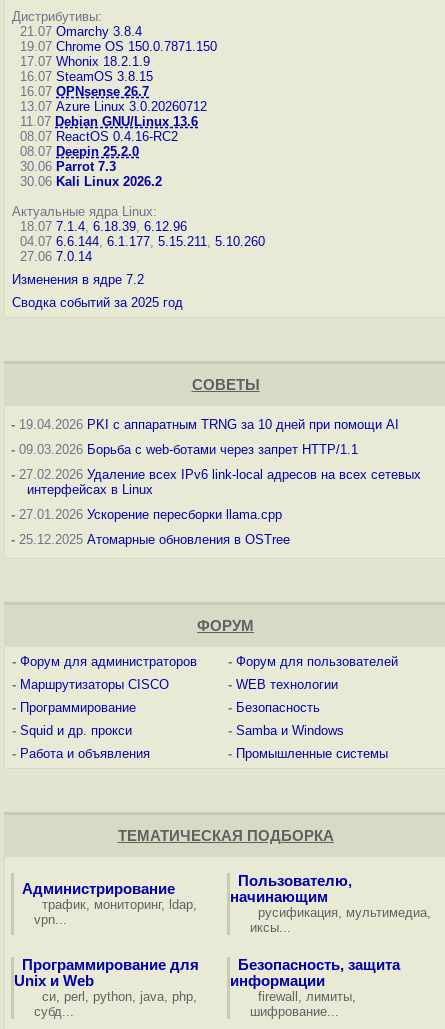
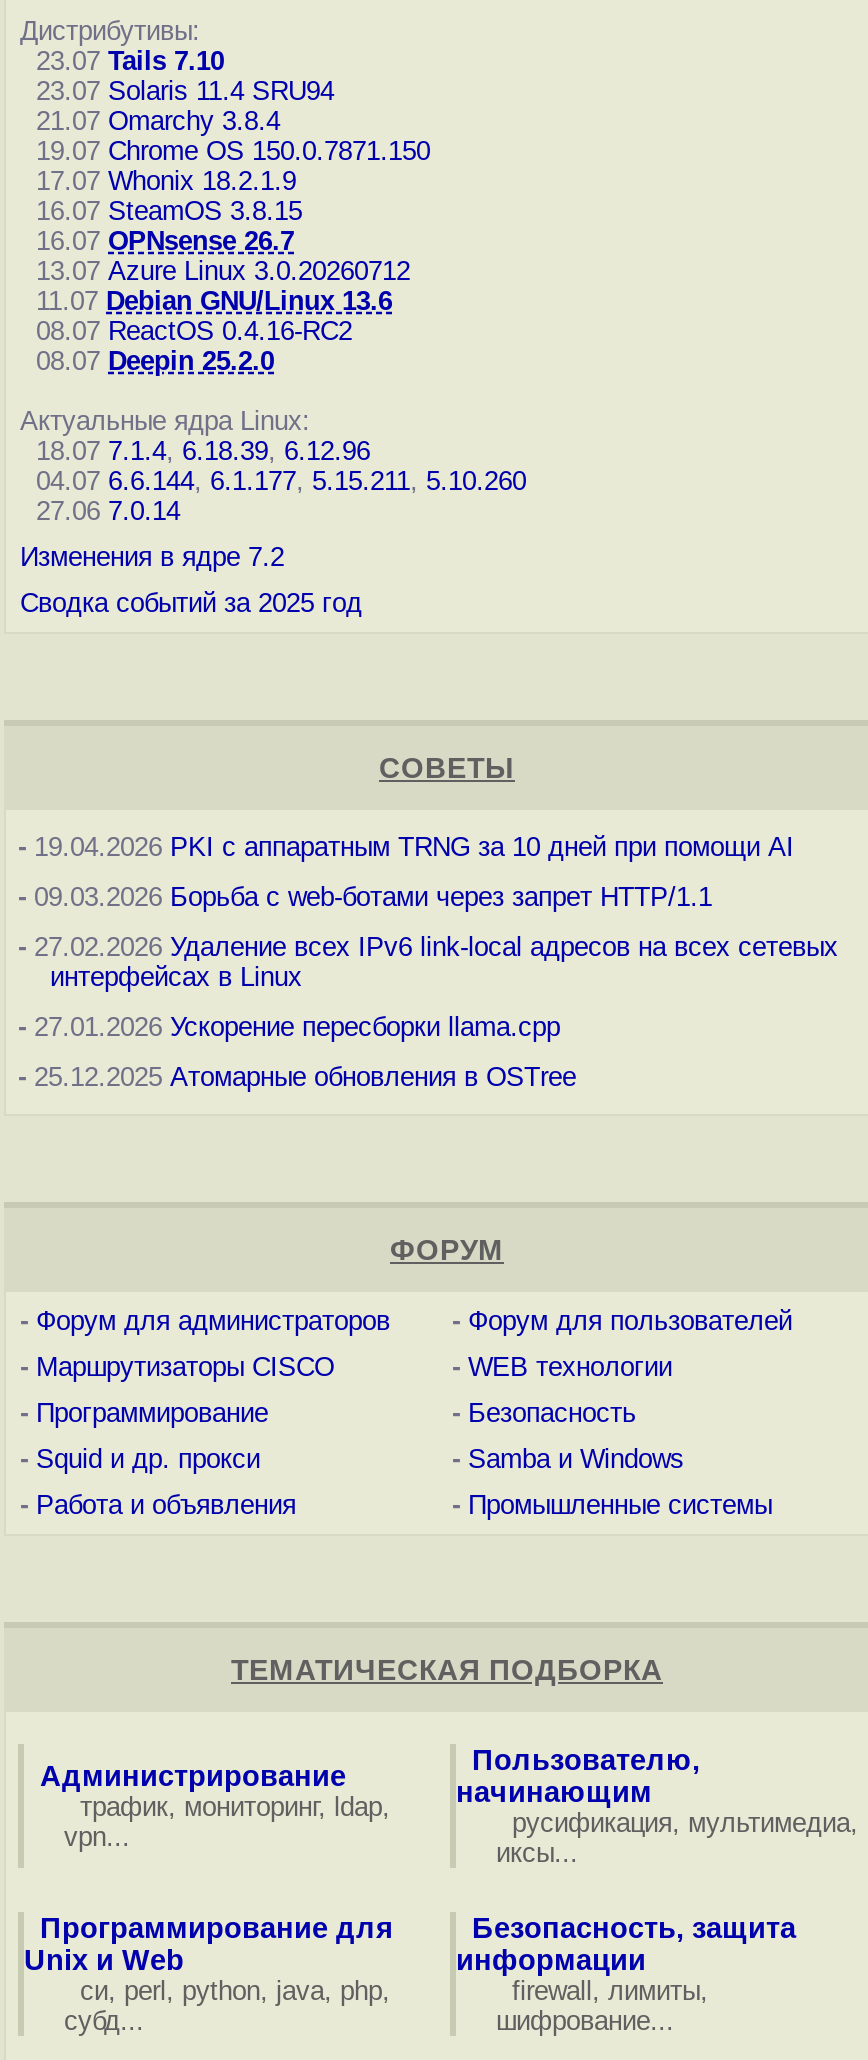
none -> [20,46,334,106] 23.07 Tails 7.10 | 23.07 Solaris 11.4 SRU94
moved [12,24,217,159] -> [20,106,430,376]: 21.07 Omarchy 3.8.4 | 19.07 Chrome OS 150.0.7871.150 | 17.07 Whonix 18.2.1.9 | ... | 08.07 ReactOS 0.4.16-RC2 | 08.07 Deepin 25.2.0
[12,159,162,189] 30.06 Parrot 7.3 | 30.06 Kali Linux 2026.2 -> none

